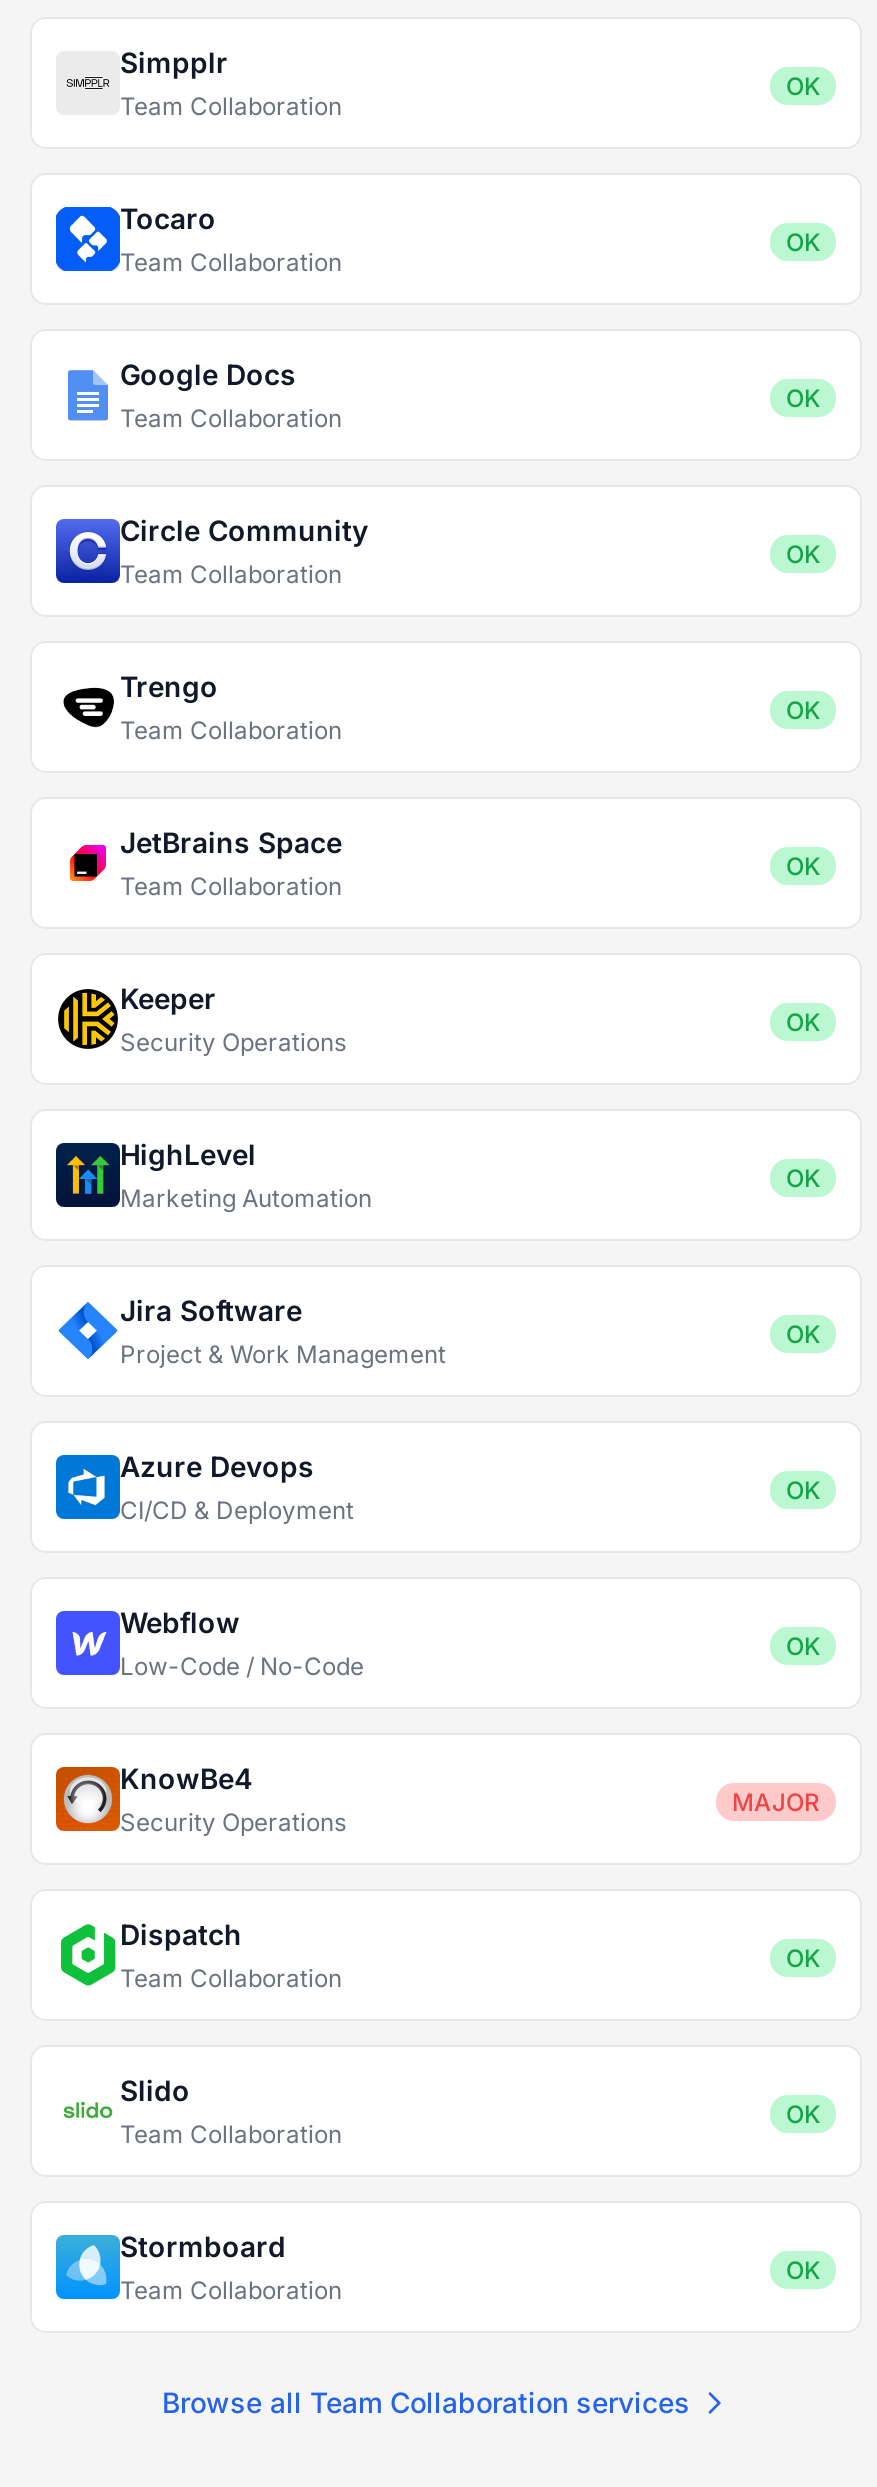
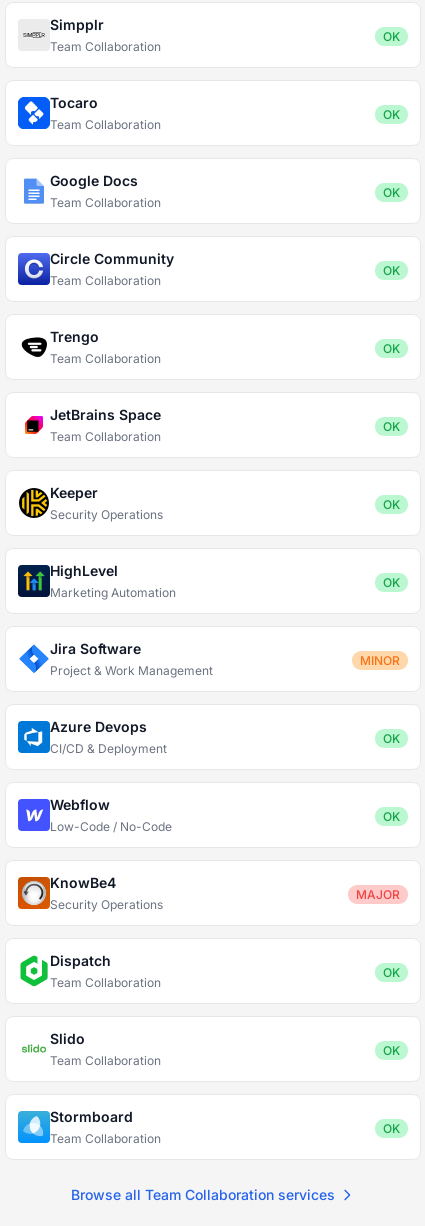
[786,1319,820,1349] OK -> [360,653,400,668] MINOR

